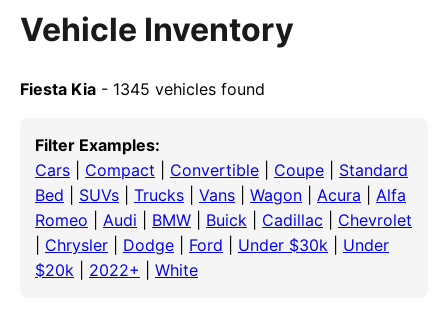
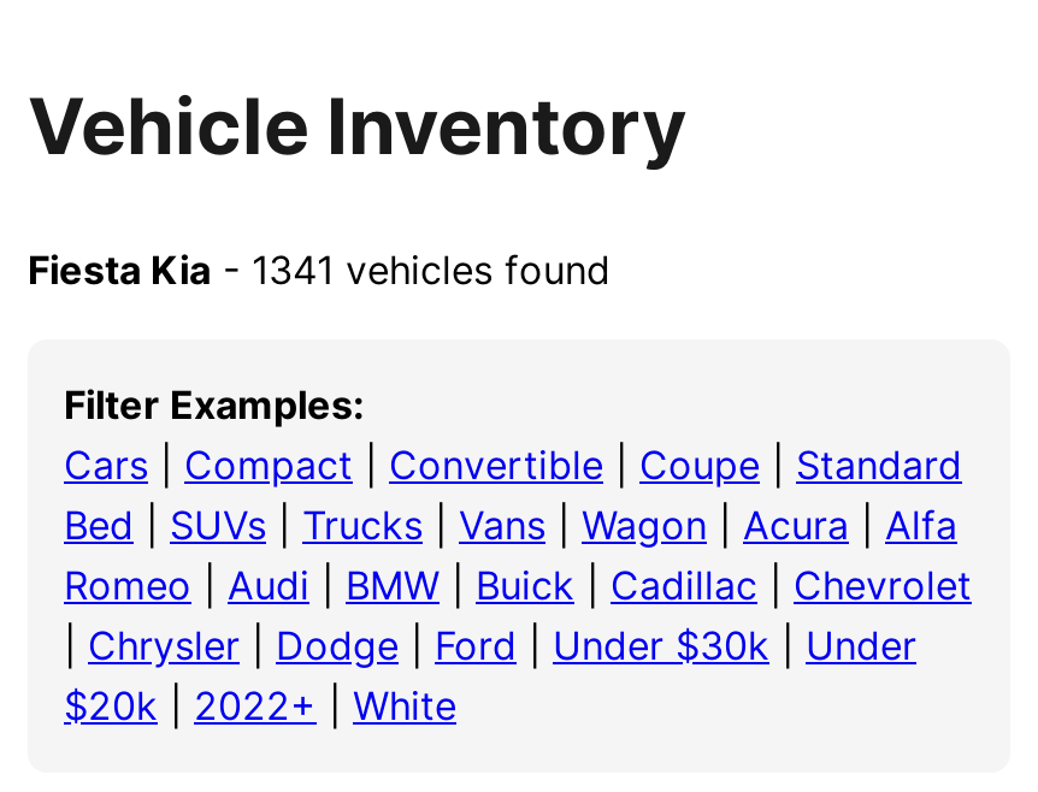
[20,79,265,99] Fiesta Kia - 1345 vehicles found -> [28,245,611,293] Fiesta Kia - 1341 vehicles found

